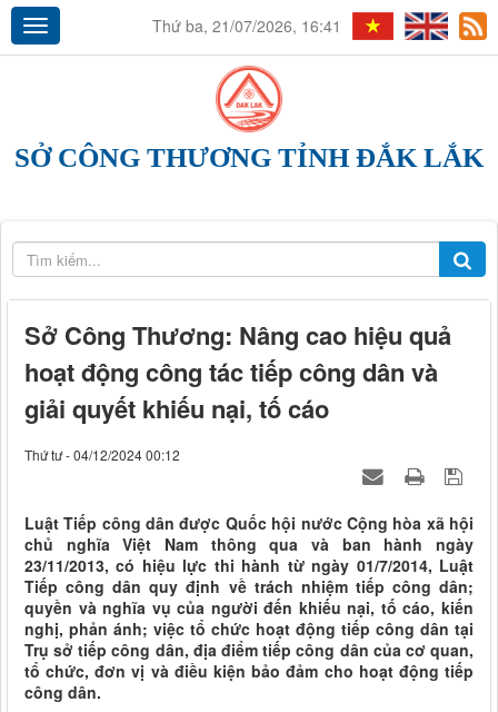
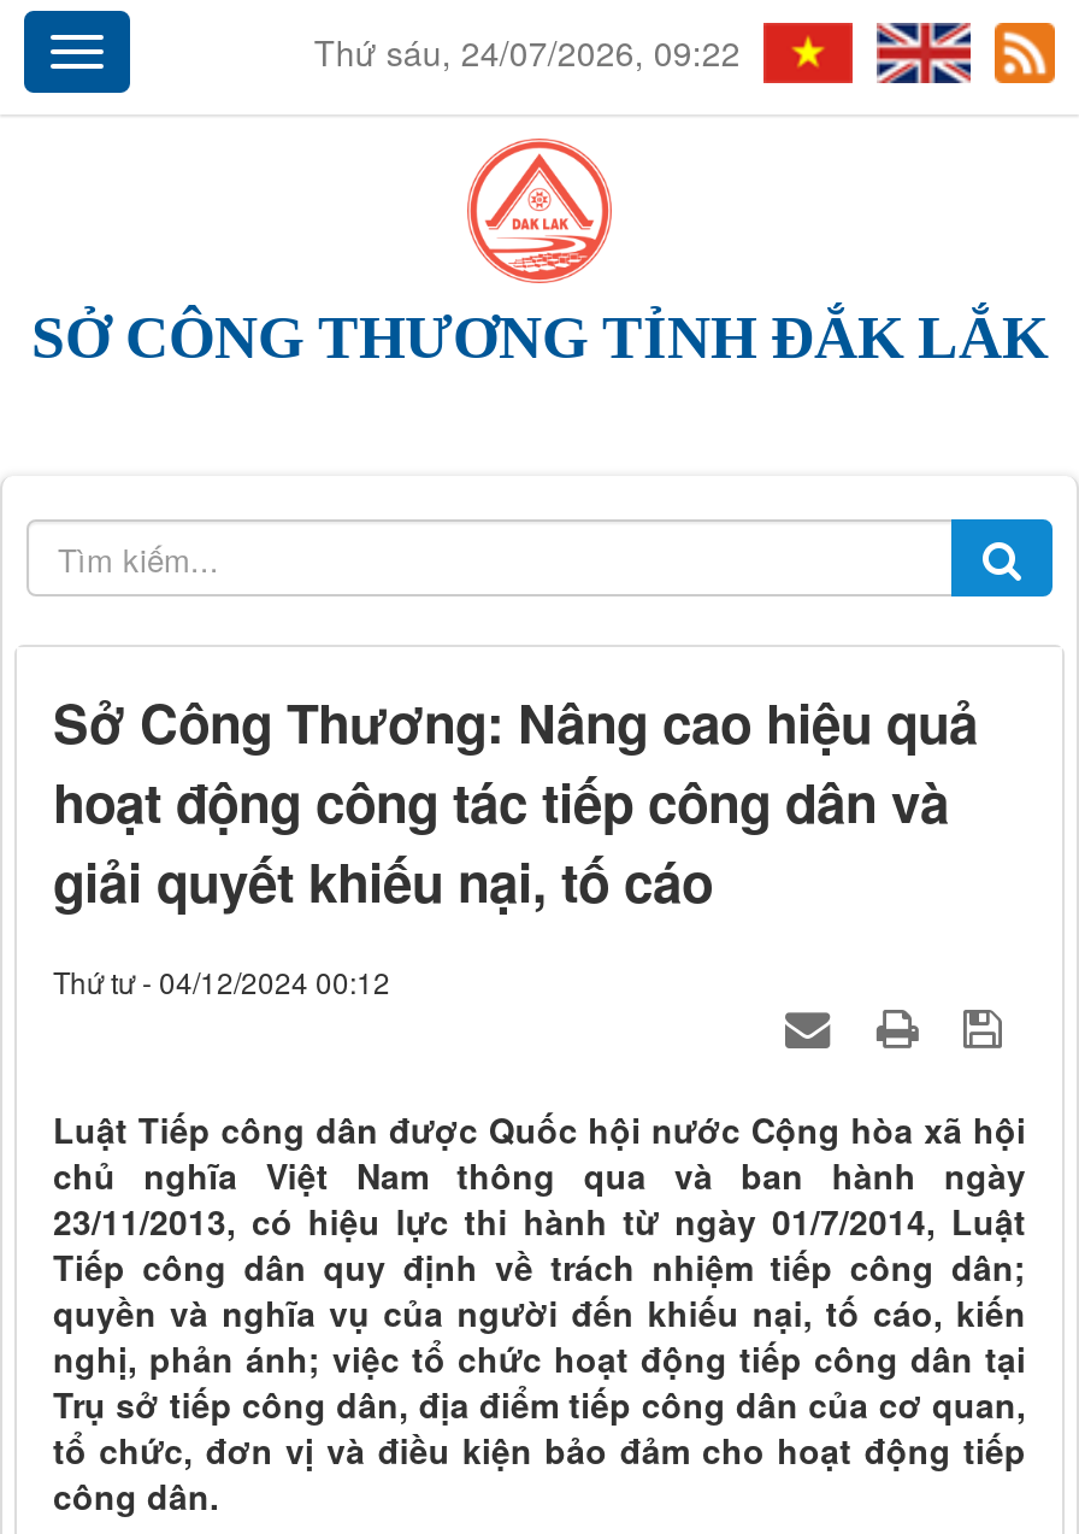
[153,15,342,37] Thứ ba, 21/07/2026, 16:41 -> [314,28,740,76] Thứ sáu, 24/07/2026, 09:22

